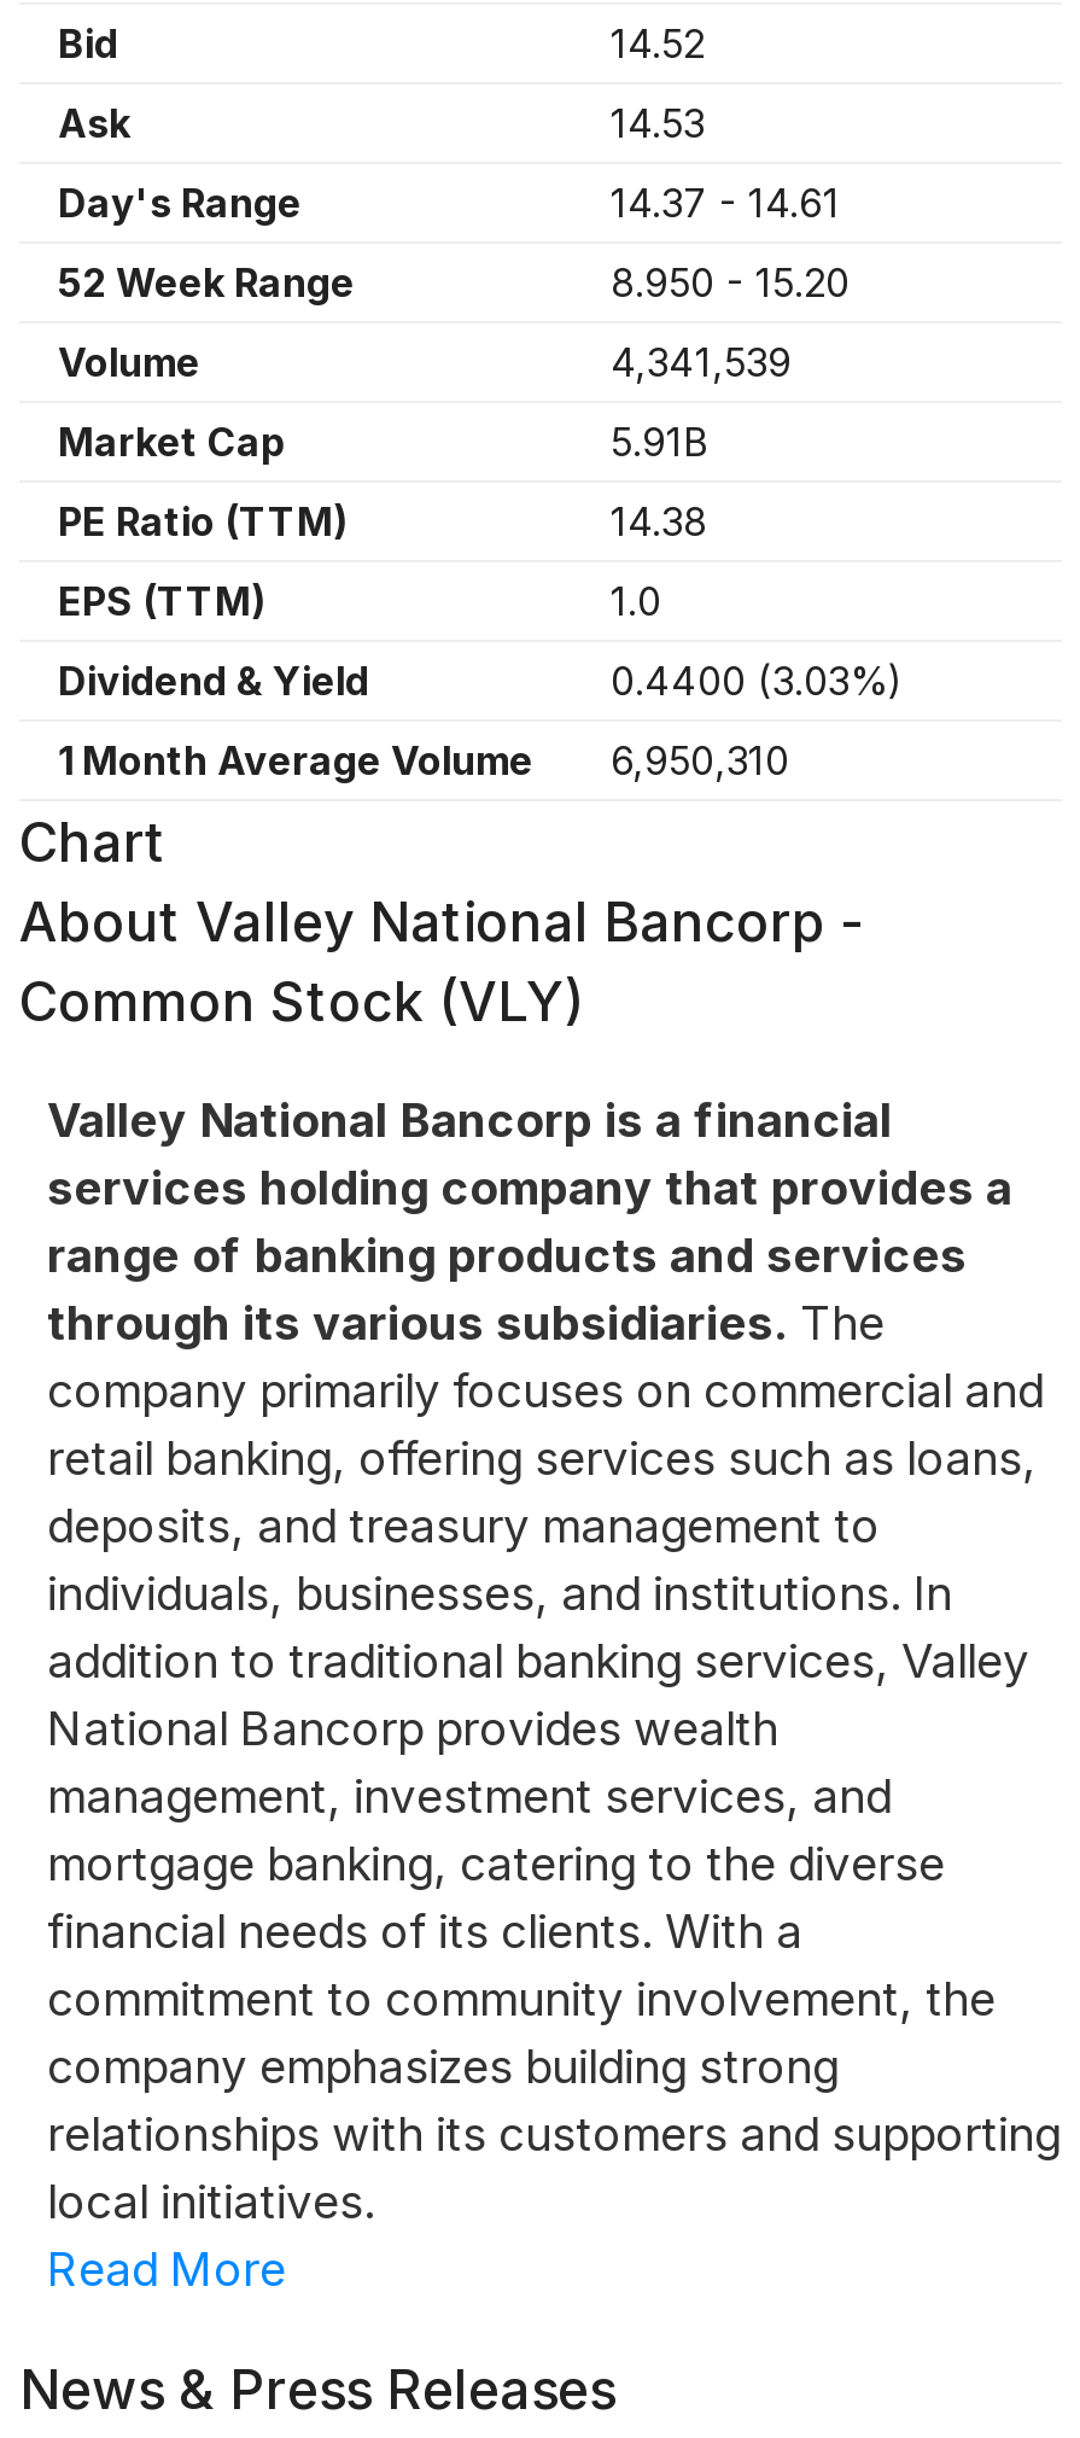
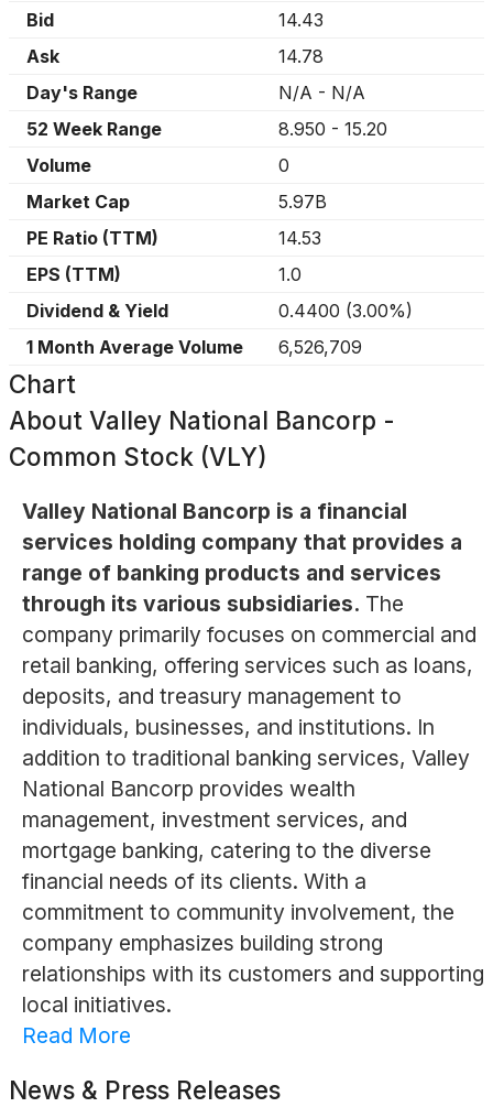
[611,19,705,68] 14.52 -> [278,9,324,31] 14.43
[611,99,705,147] 14.53 -> [278,45,324,67] 14.78
[611,179,840,227] 14.37 - 14.61 -> [278,82,365,104] N/A - N/A
[611,338,792,386] 4,341,539 -> [278,154,289,176] 0
[611,418,710,466] 5.91B -> [278,191,327,213] 5.97B
[611,497,707,546] 14.38 -> [278,227,321,249] 14.53
[611,657,903,705] 0.4400 (3.03%) -> [278,300,413,322] 0.4400 (3.00%)
[58,736,789,785] 1 Month Average Volume 6,950,310 -> [26,336,362,358] 1 Month Average Volume 6,526,709

